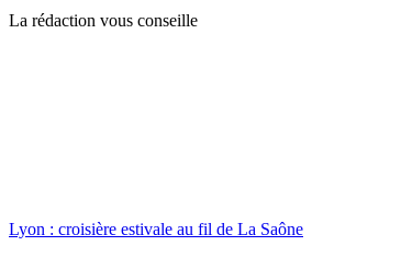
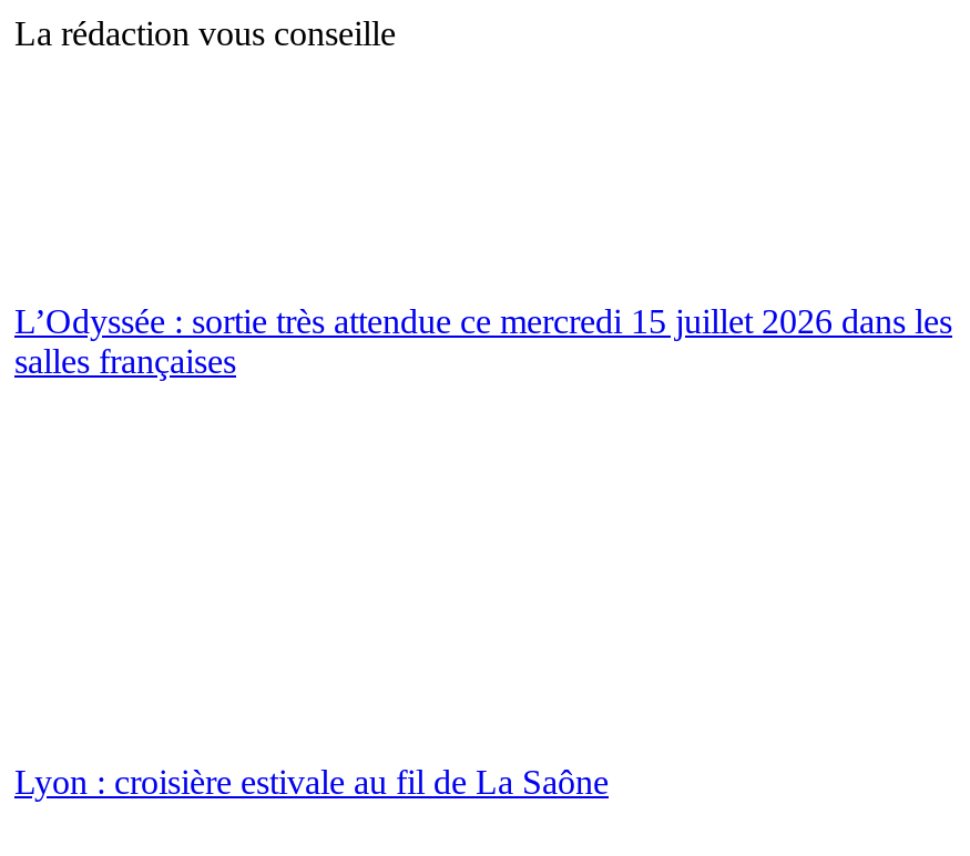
none -> [14,301,952,379] L’Odyssée : sortie très attendue ce mercredi 15 juillet 2026 dans les | salles françaises

